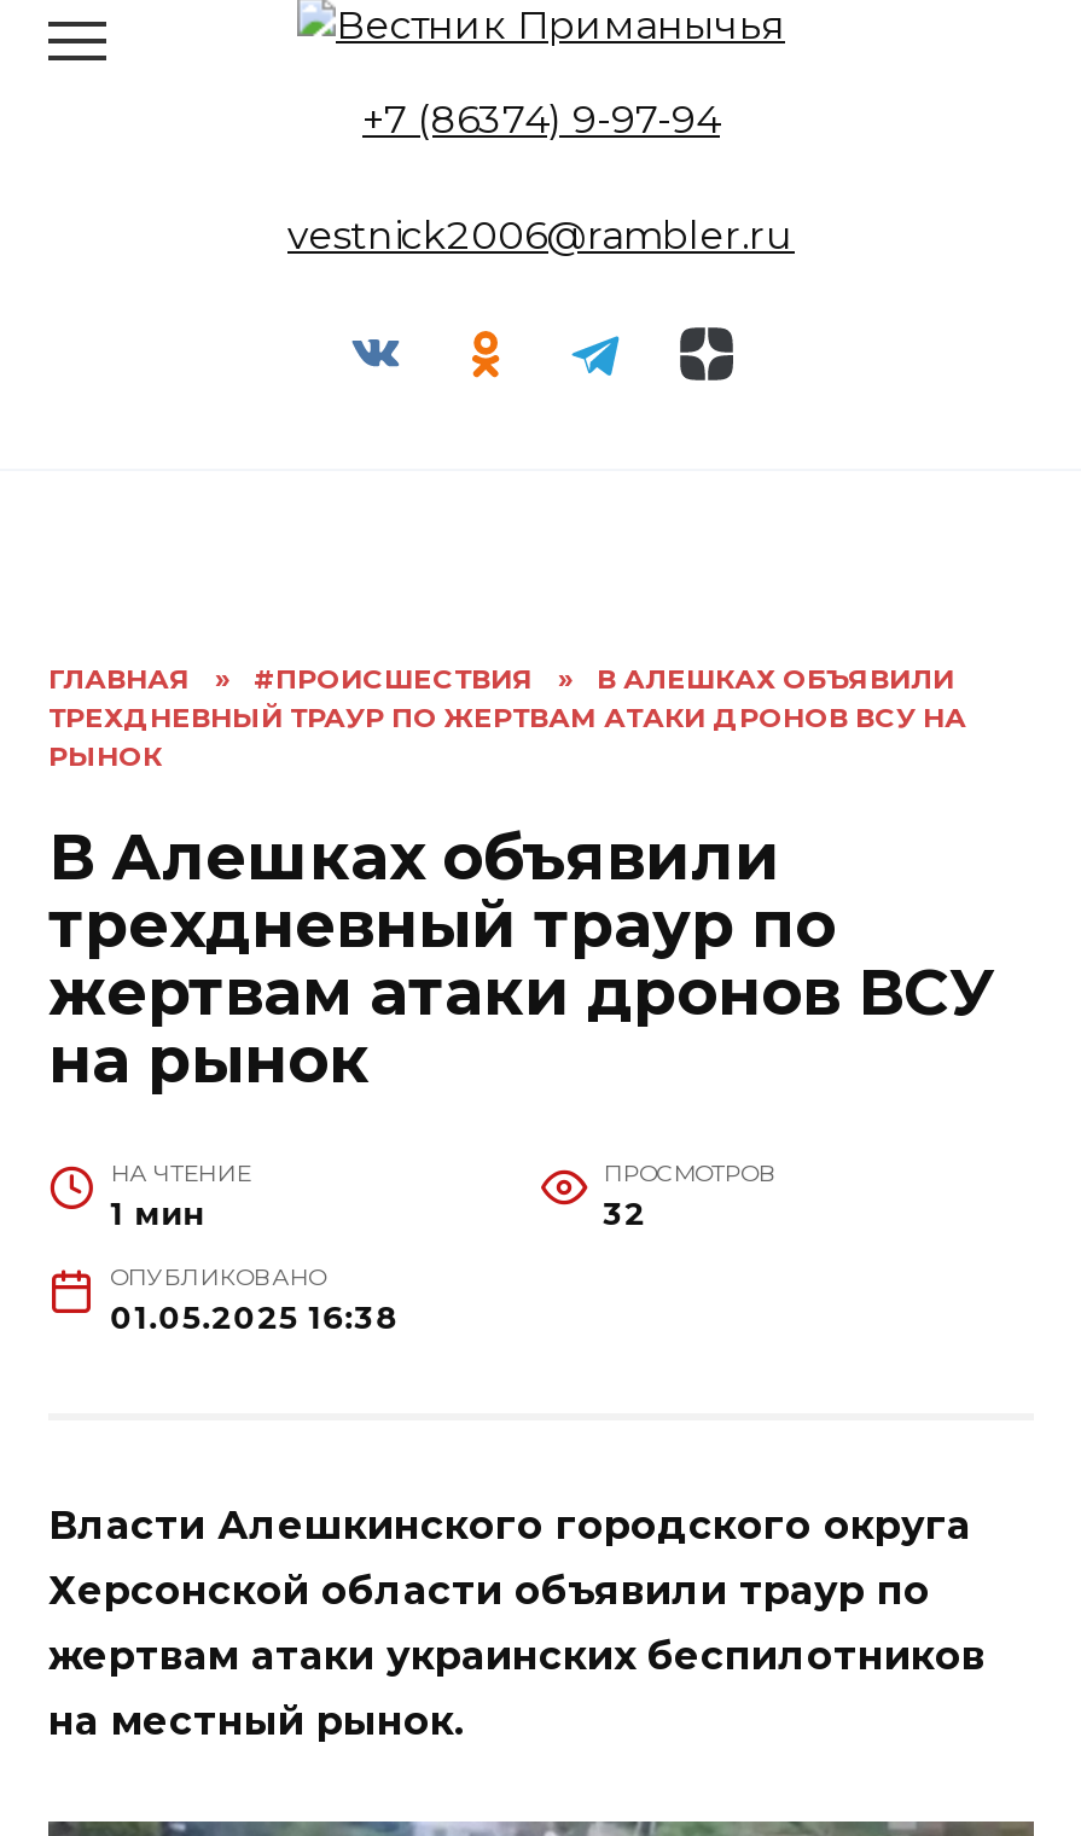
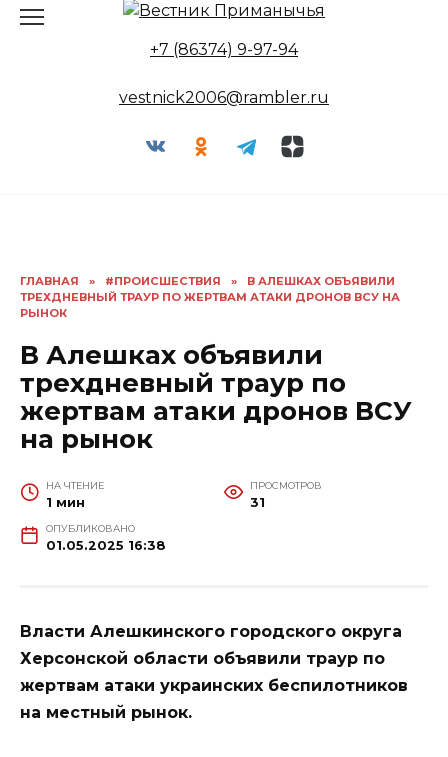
[603,1197,646,1233] 32 -> [250,495,265,510] 31

